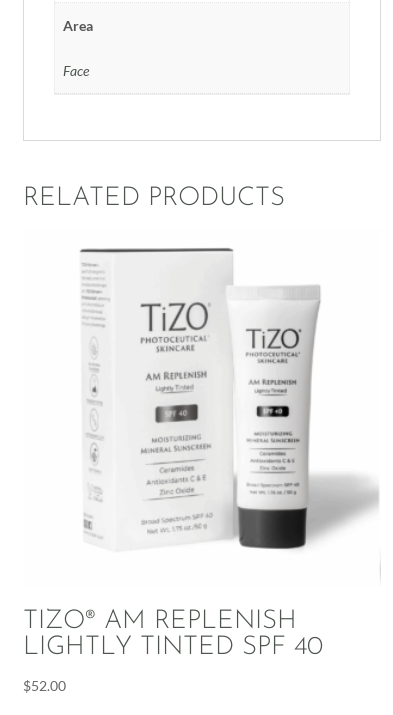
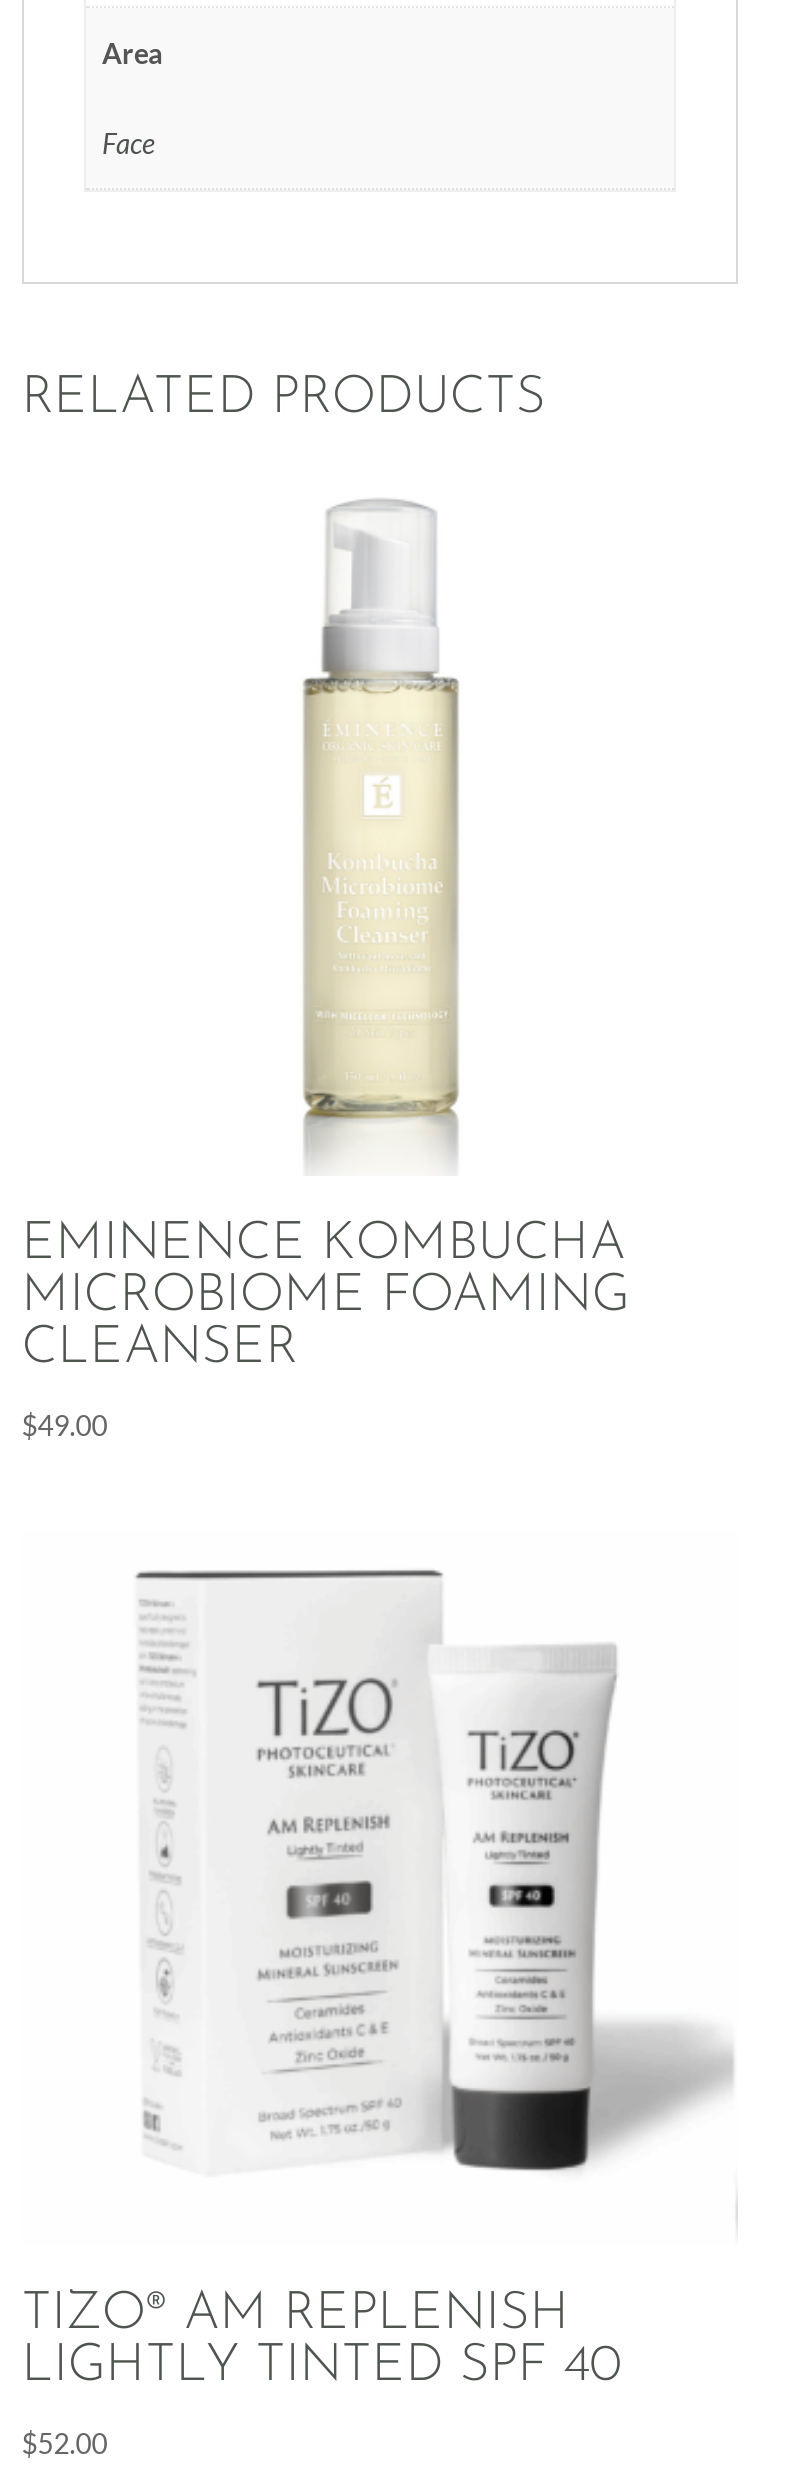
none -> [22,500,630,1442] [image] | EMINENCE KOMBUCHA | MICROBIOME FOAMING | CLEANSER | $49.00

